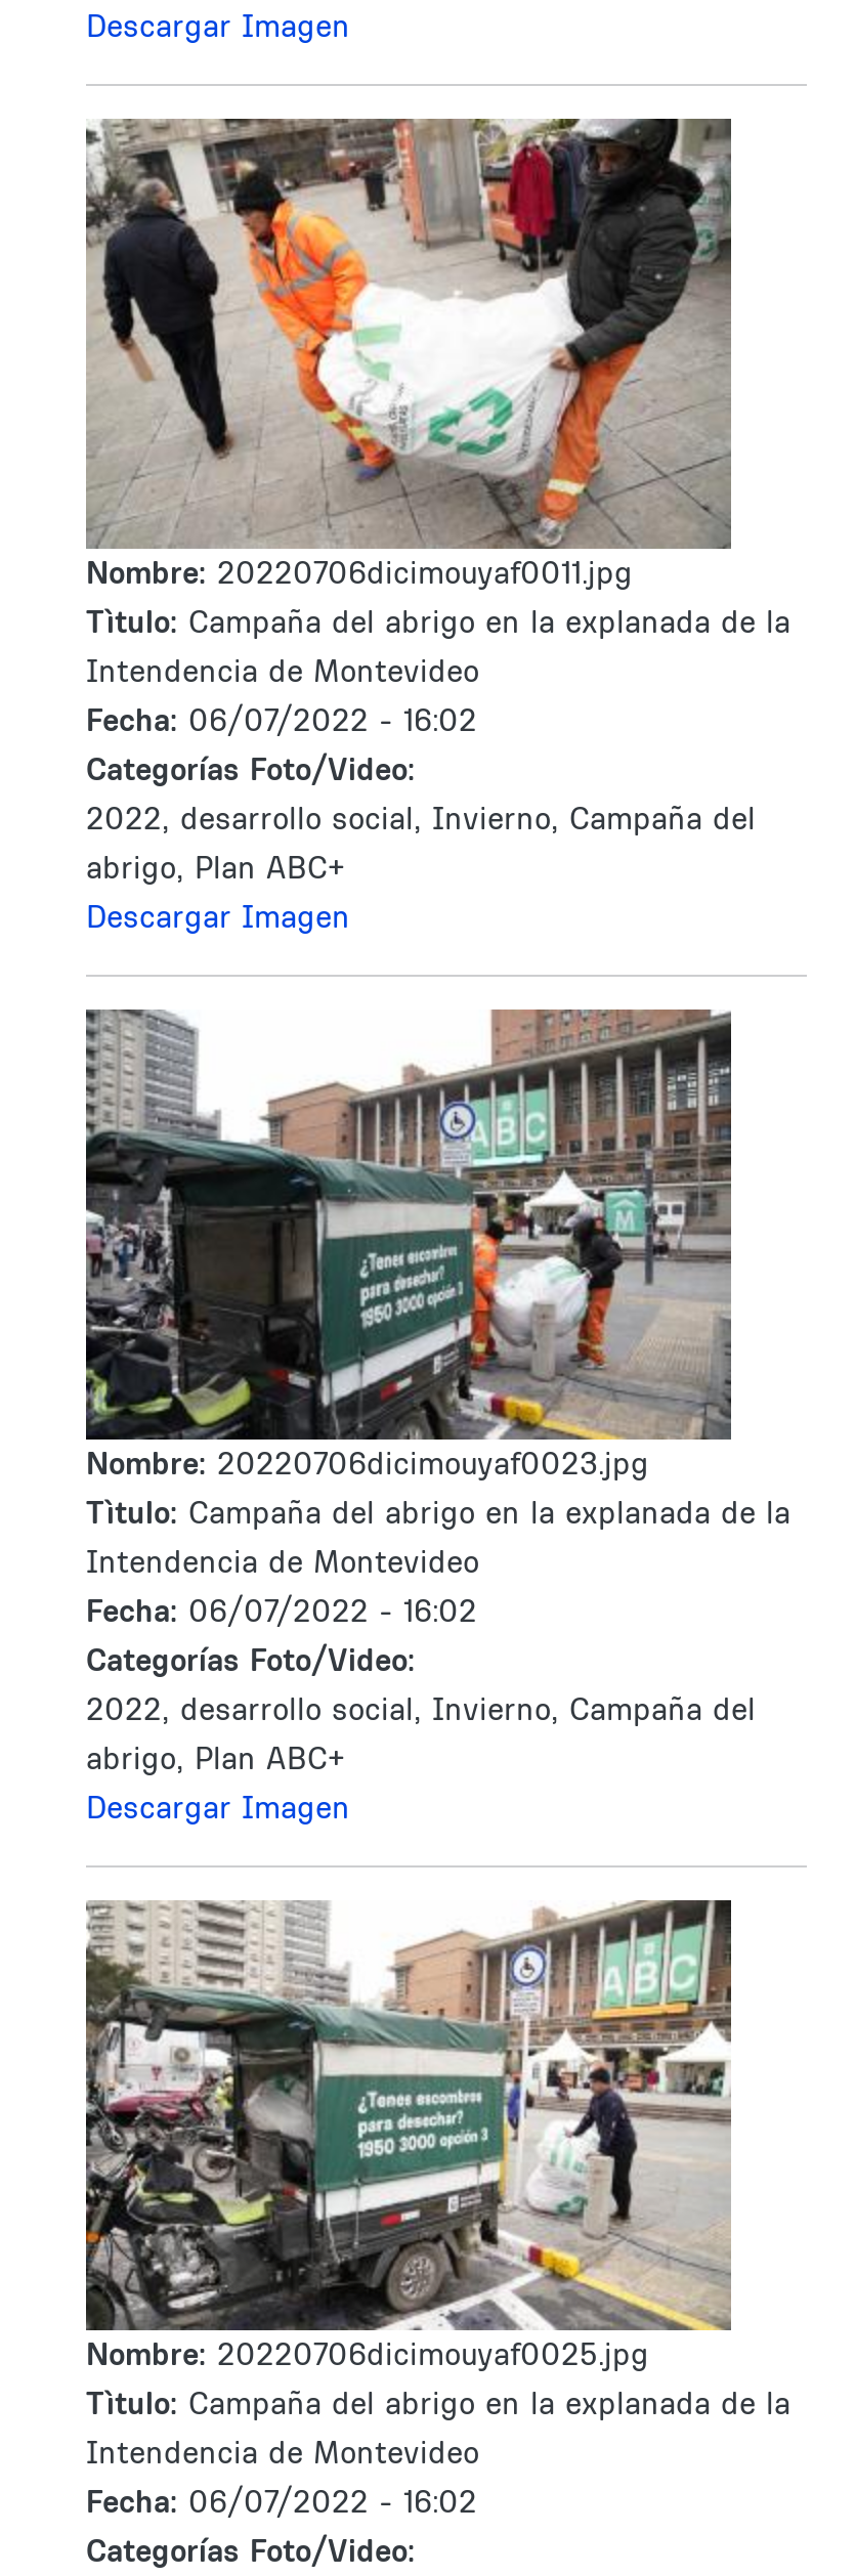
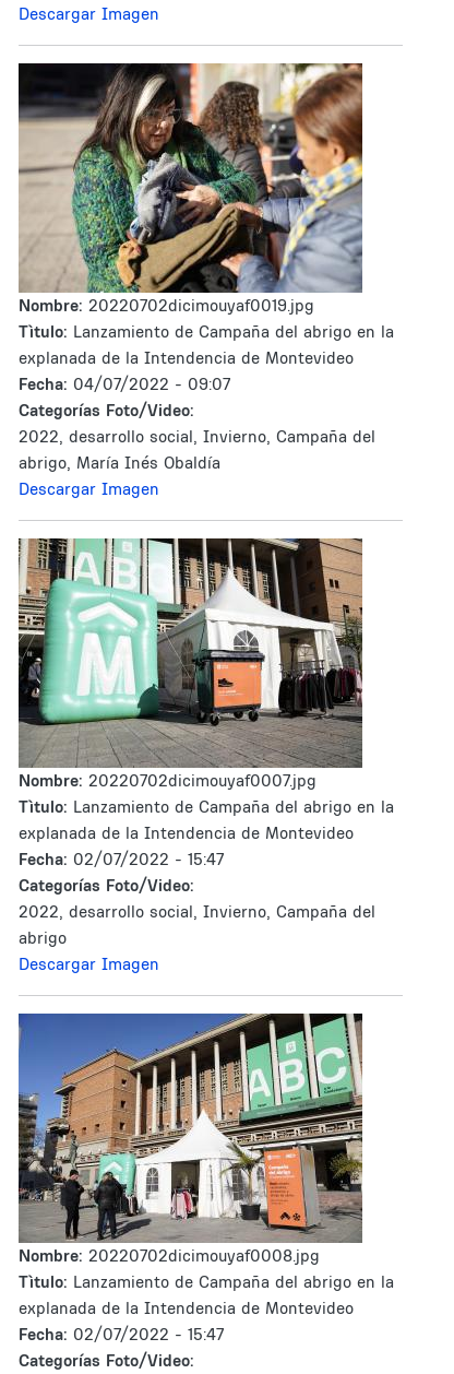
[86,117,790,739] [image] | Nombre: 20220706dicimouyaf0011.jpg | Tìtulo: Campaña del abrigo en la explanada de la | Intendencia de Montevideo | Fecha: 06/07/2022 - 16:02 -> [17,62,394,394] [image] | Nombre: 20220702dicimouyaf0019.jpg | Tìtulo: Lanzamiento de Campaña del abrigo en la | explanada de la Intendencia de Montevideo | Fecha: 04/07/2022 - 09:07
[86,848,344,887] abrigo, Plan ABC+ -> [19,452,220,473] abrigo, María Inés Obaldía
[84,1007,790,1630] [image] | Nombre: 20220706dicimouyaf0023.jpg | Tìtulo: Campaña del abrigo en la explanada de la | Intendencia de Montevideo | Fecha: 06/07/2022 - 16:02 -> [17,537,394,869] [image] | Nombre: 20220702dicimouyaf0007.jpg | Tìtulo: Lanzamiento de Campaña del abrigo en la | explanada de la Intendencia de Montevideo | Fecha: 02/07/2022 - 15:47
[86,1738,344,1777] abrigo, Plan ABC+ -> [19,927,67,948] abrigo
[84,1898,790,2521] [image] | Nombre: 20220706dicimouyaf0025.jpg | Tìtulo: Campaña del abrigo en la explanada de la | Intendencia de Montevideo | Fecha: 06/07/2022 - 16:02 -> [17,1012,394,1345] [image] | Nombre: 20220702dicimouyaf0008.jpg | Tìtulo: Lanzamiento de Campaña del abrigo en la | explanada de la Intendencia de Montevideo | Fecha: 02/07/2022 - 15:47

